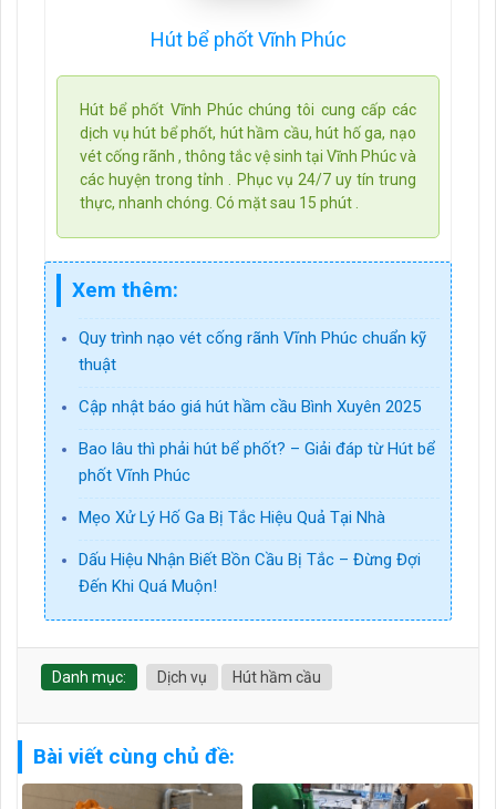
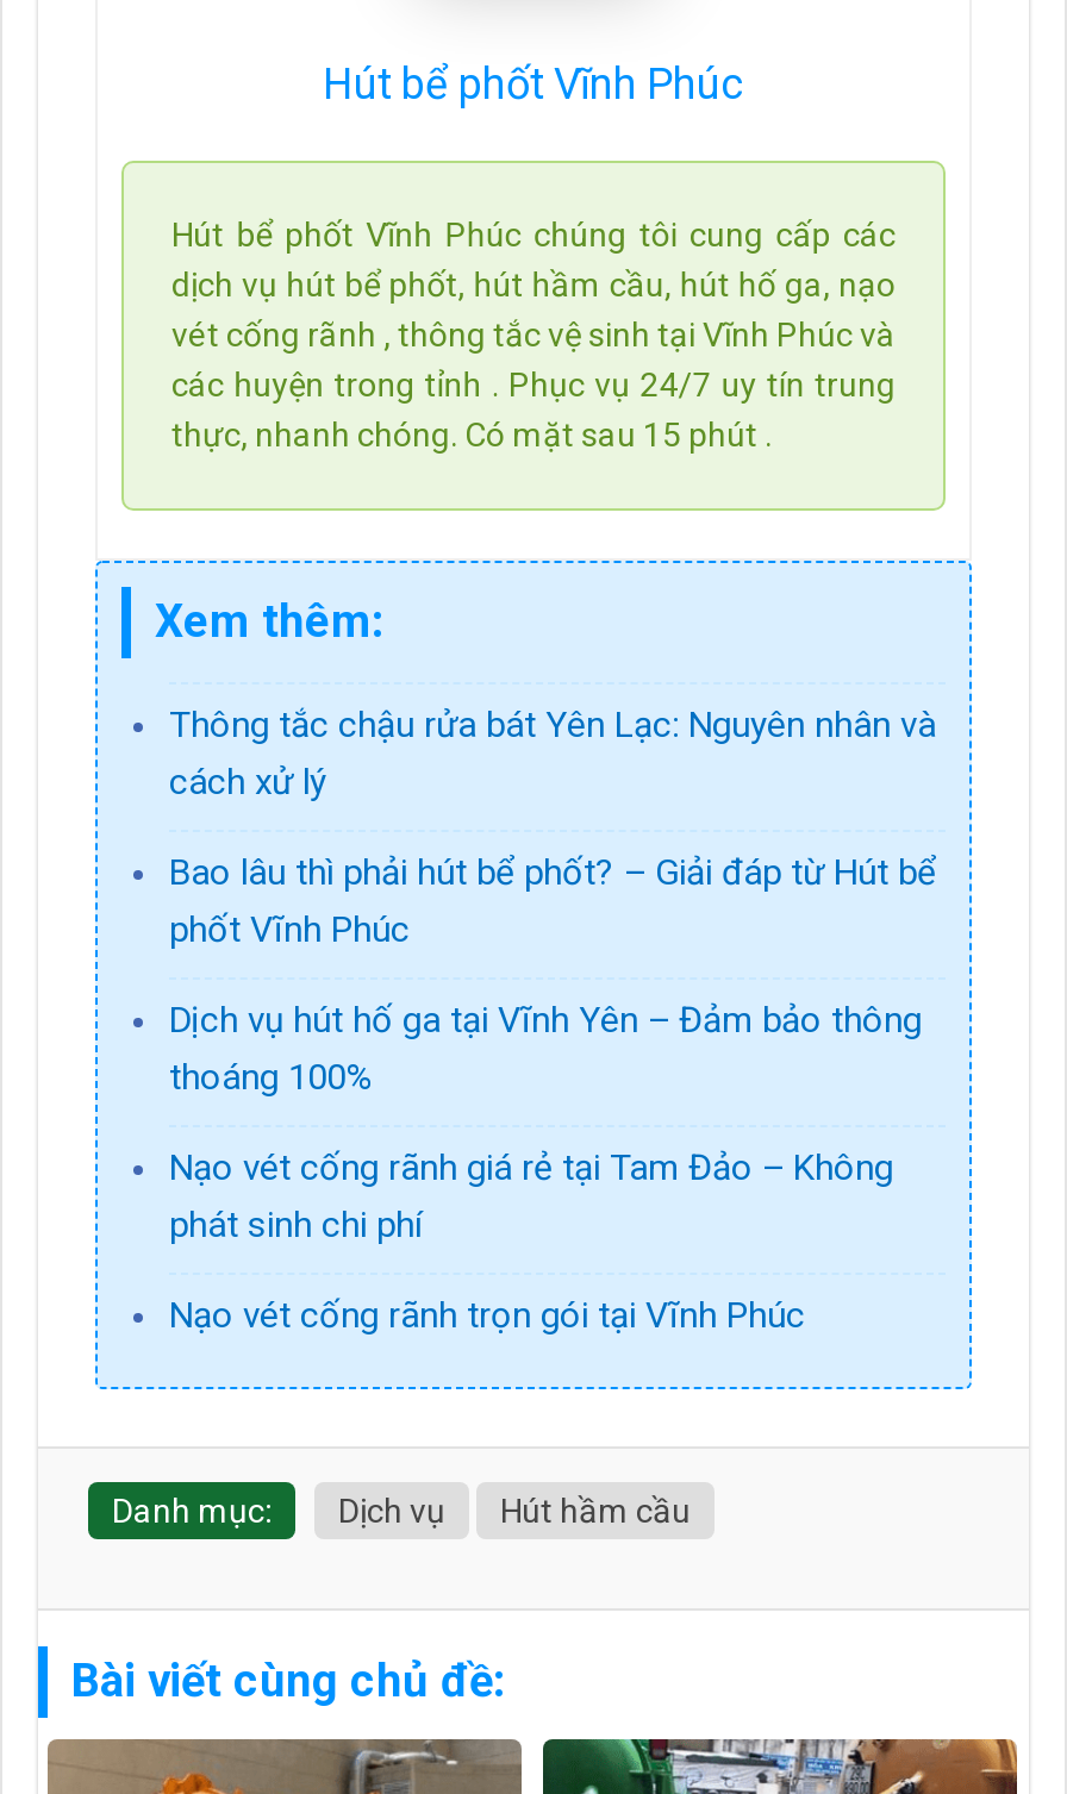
[79,328,426,417] Quy trình nạo vét cống rãnh Vĩnh Phúc chuẩn kỹ | thuật | Cập nhật báo giá hút hầm cầu Bình Xuyên 2025 -> [169,703,936,803] Thông tắc chậu rửa bát Yên Lạc: Nguyên nhân và | cách xử lý
moved [79,439,435,485] -> [169,851,936,951]: Bao lâu thì phải hút bể phốt? – Giải đáp từ Hút bể | phốt Vĩnh Phúc
[79,507,421,596] Mẹo Xử Lý Hố Ga Bị Tắc Hiệu Quả Tại Nhà | Dấu Hiệu Nhận Biết Bồn Cầu Bị Tắc – Đừng Đợi | Đến Khi Quá Muộn! -> [169,999,922,1337] Dịch vụ hút hố ga tại Vĩnh Yên – Đảm bảo thông | thoáng 100% | Nạo vét cống rãnh giá rẻ tại Tam Đảo – Không | phát sinh chi phí | Nạo vét cống rãnh trọn gói tại Vĩnh Phúc

